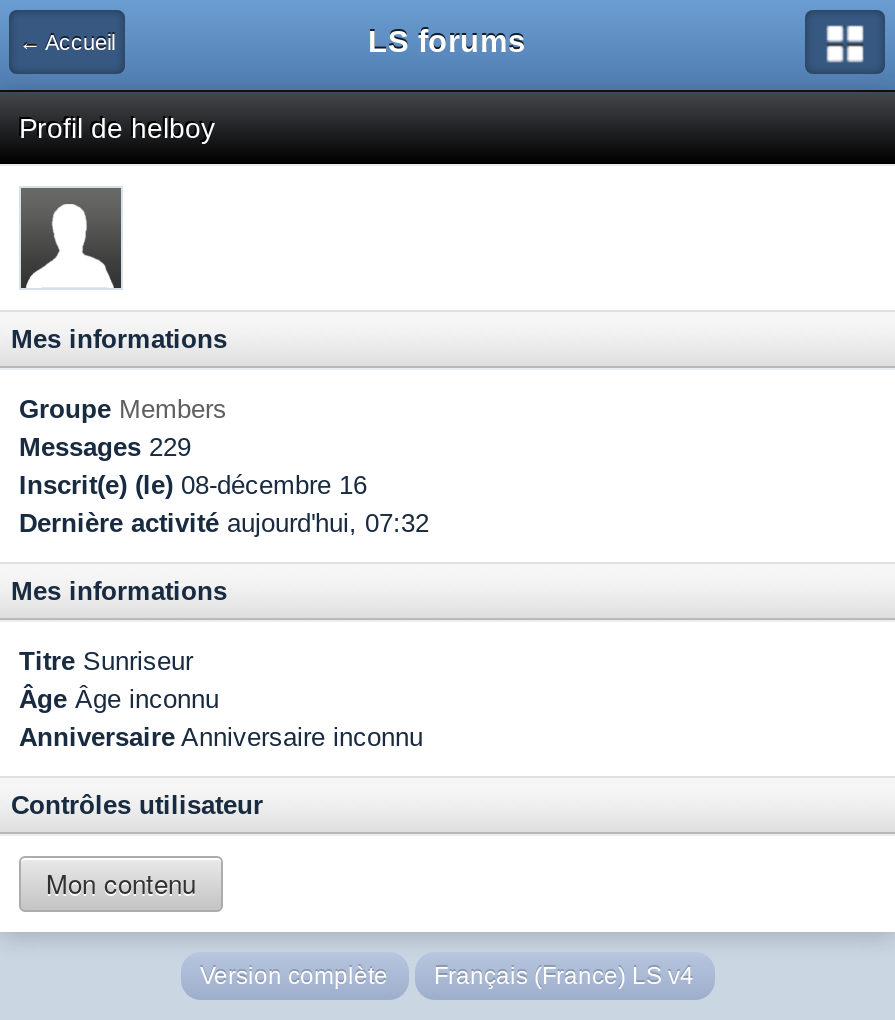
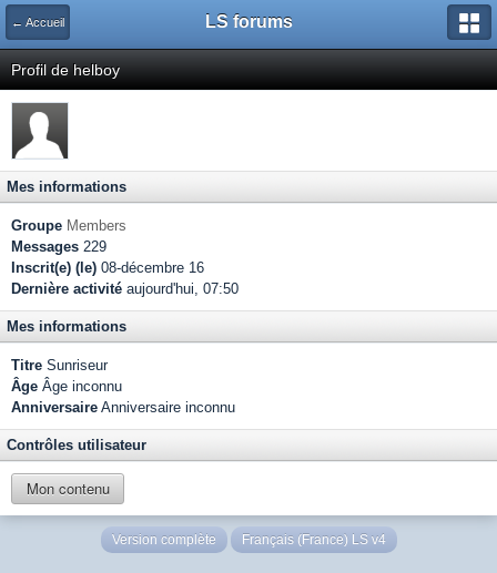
[19,508,429,538] Dernière activité aujourd'hui, 07:32 -> [11,280,239,297] Dernière activité aujourd'hui, 07:50

